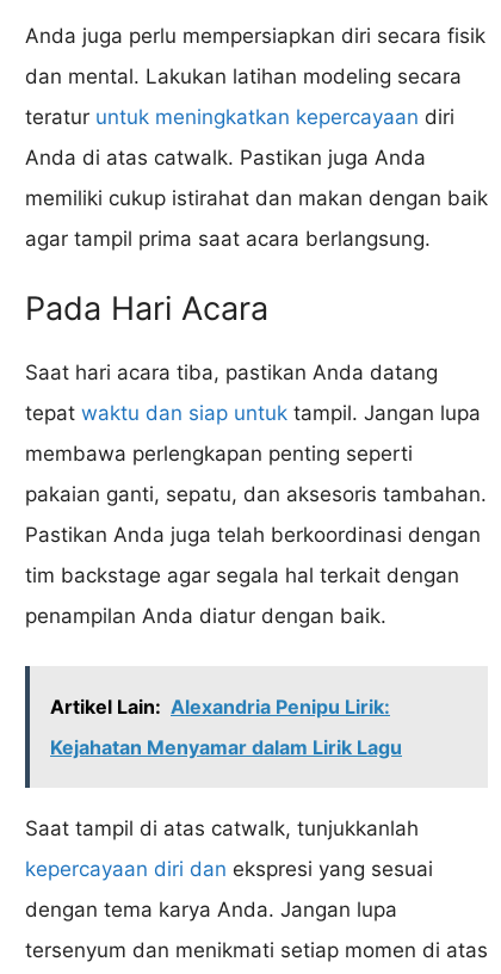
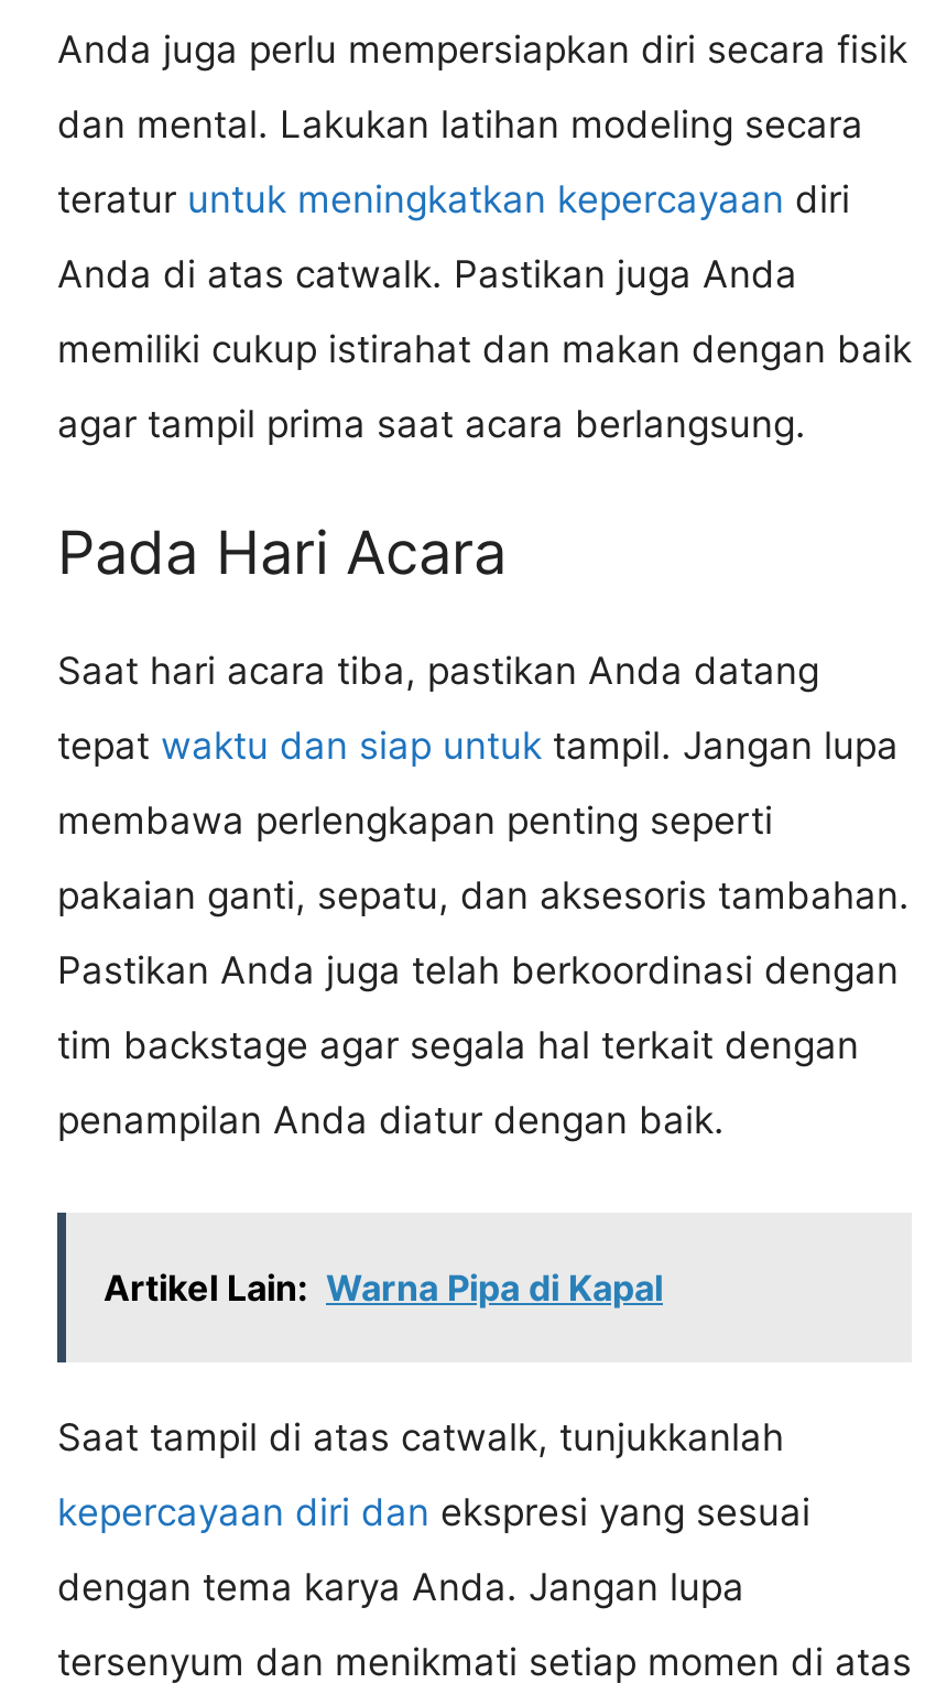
[50,695,402,759] Artikel Lain: Alexandria Penipu Lirik: | Kejahatan Menyamar dalam Lirik Lagu -> [104,1266,663,1310] Artikel Lain: Warna Pipa di Kapal

